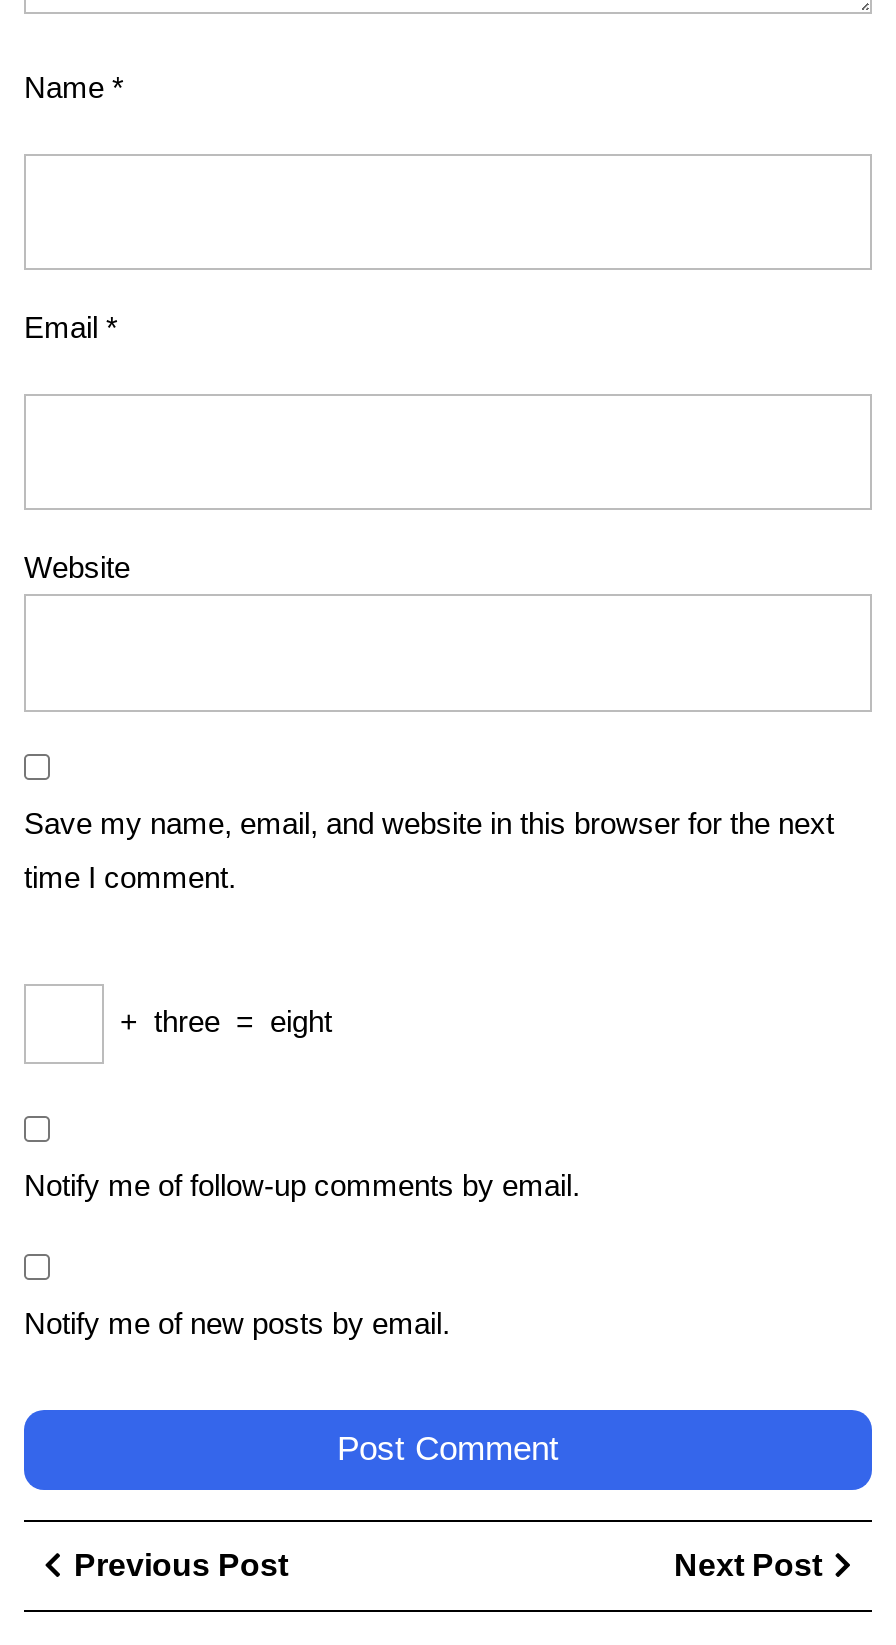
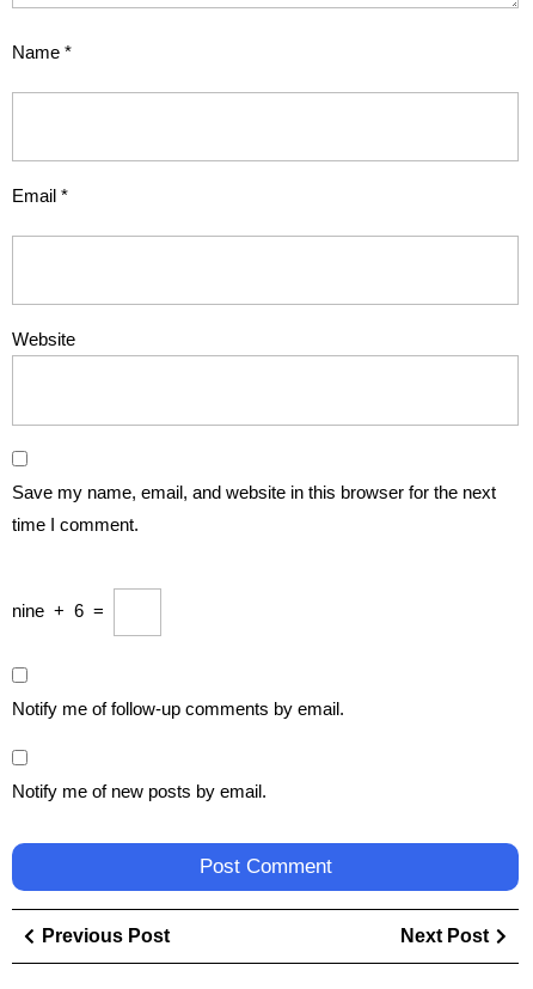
[112,1004,332,1038] + three = eight -> [12,600,109,621] nine + 6 =

